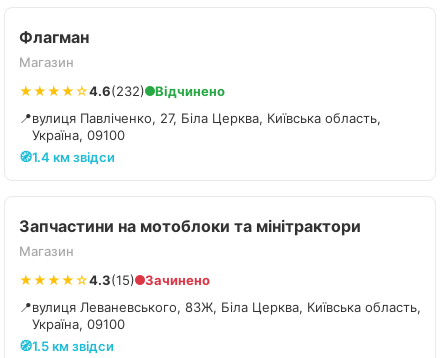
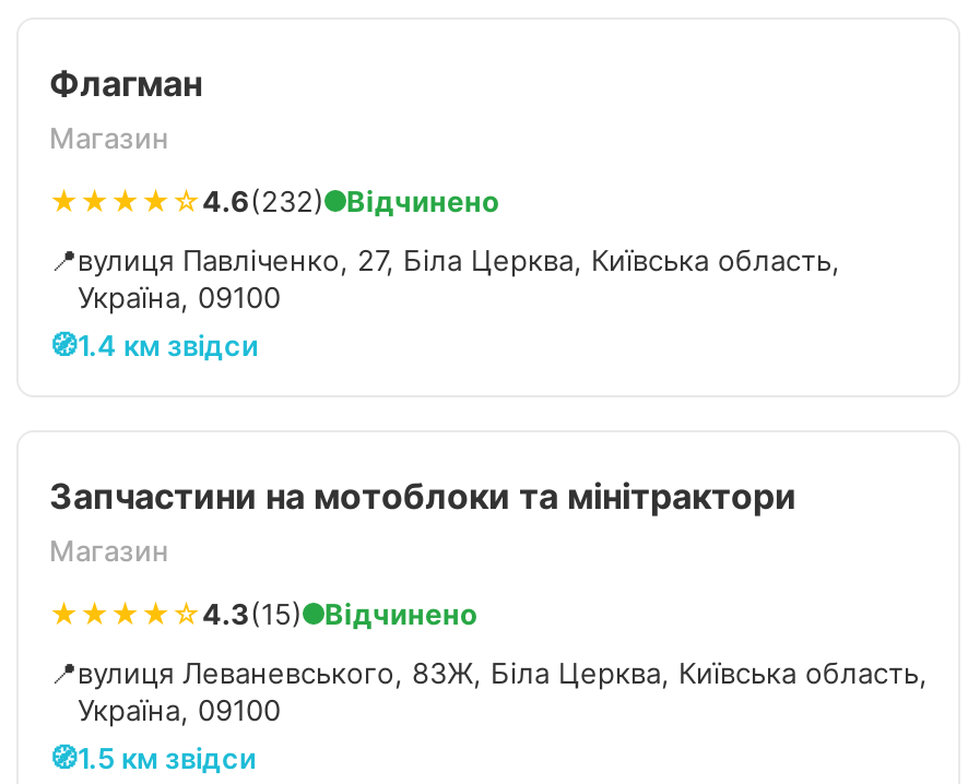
[145,272,210,288] Зачинено -> [324,596,477,631] Відчинено

